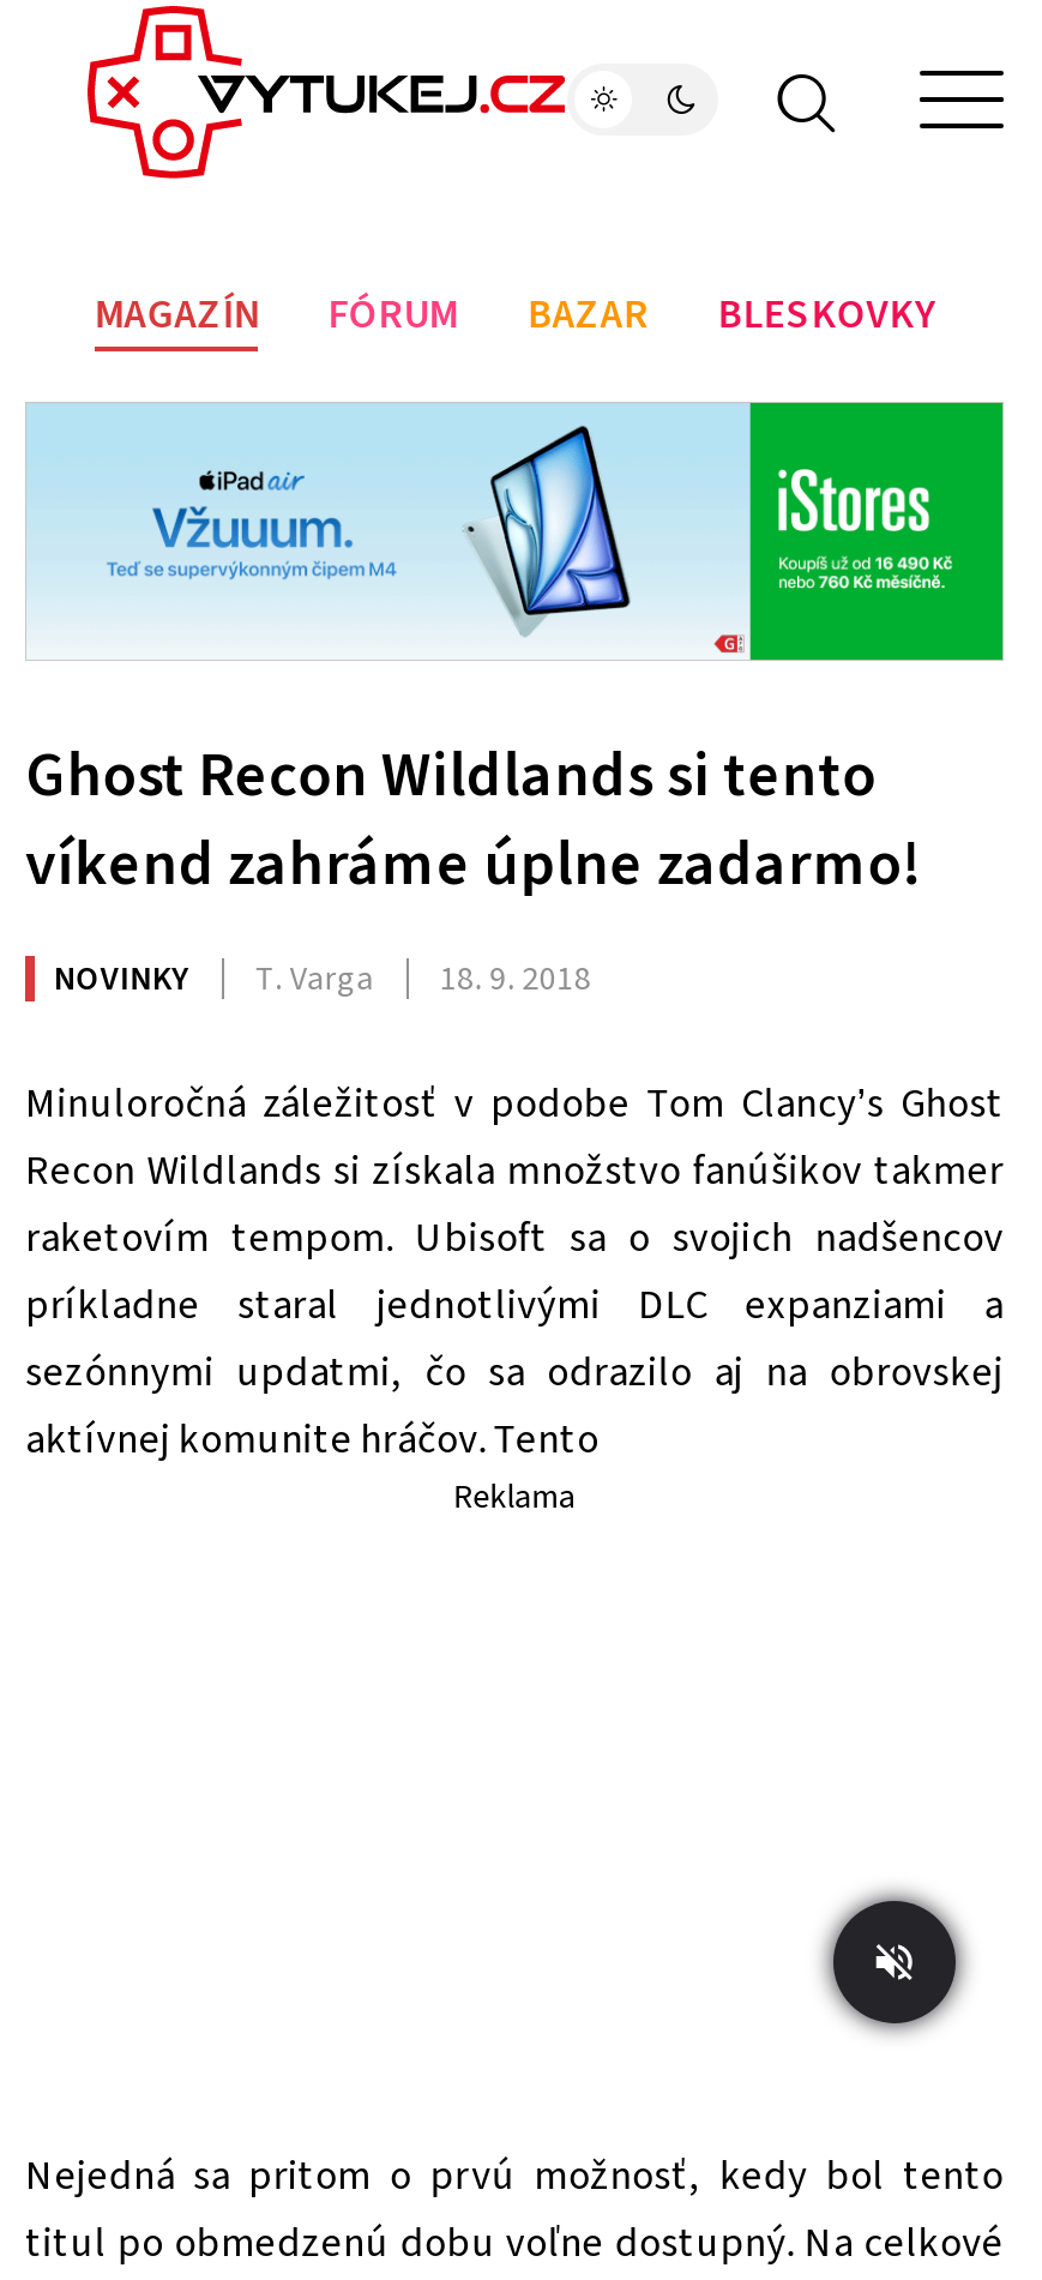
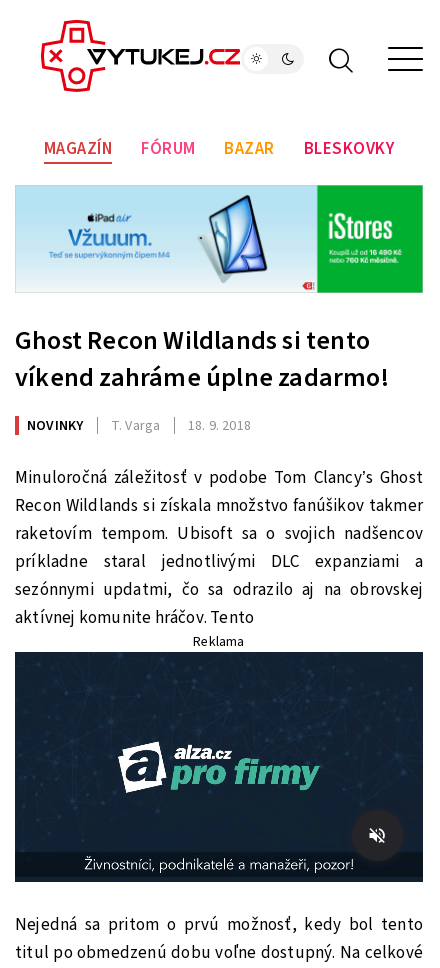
none -> [14,651,424,883] [image]

